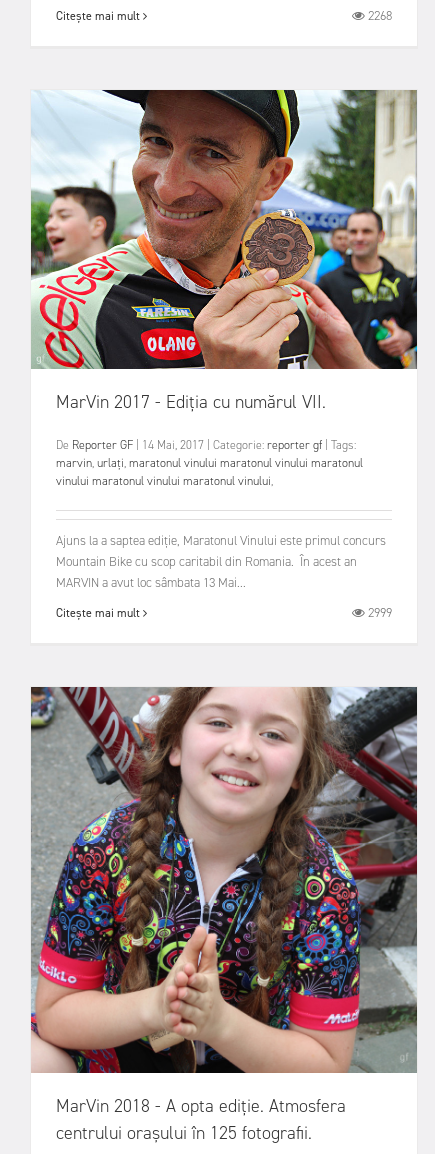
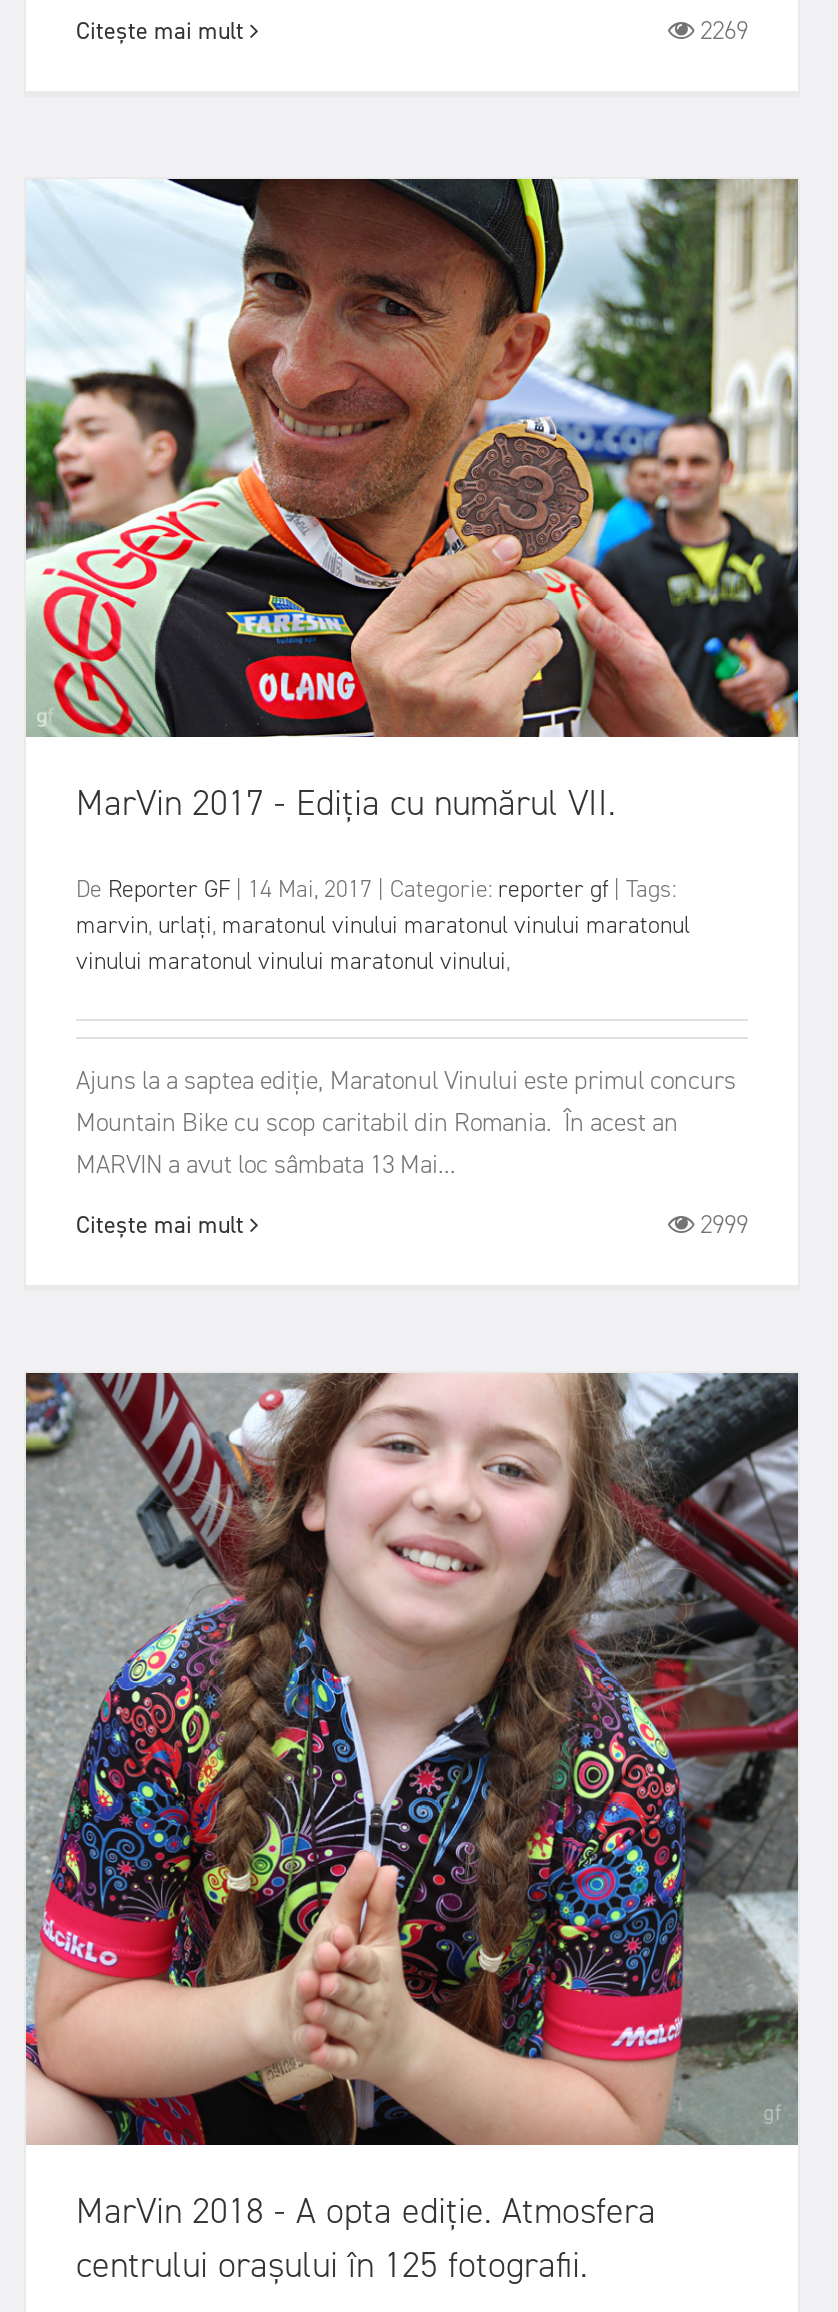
[365,7,392,24] 2268 -> [694,13,748,47] 2269

